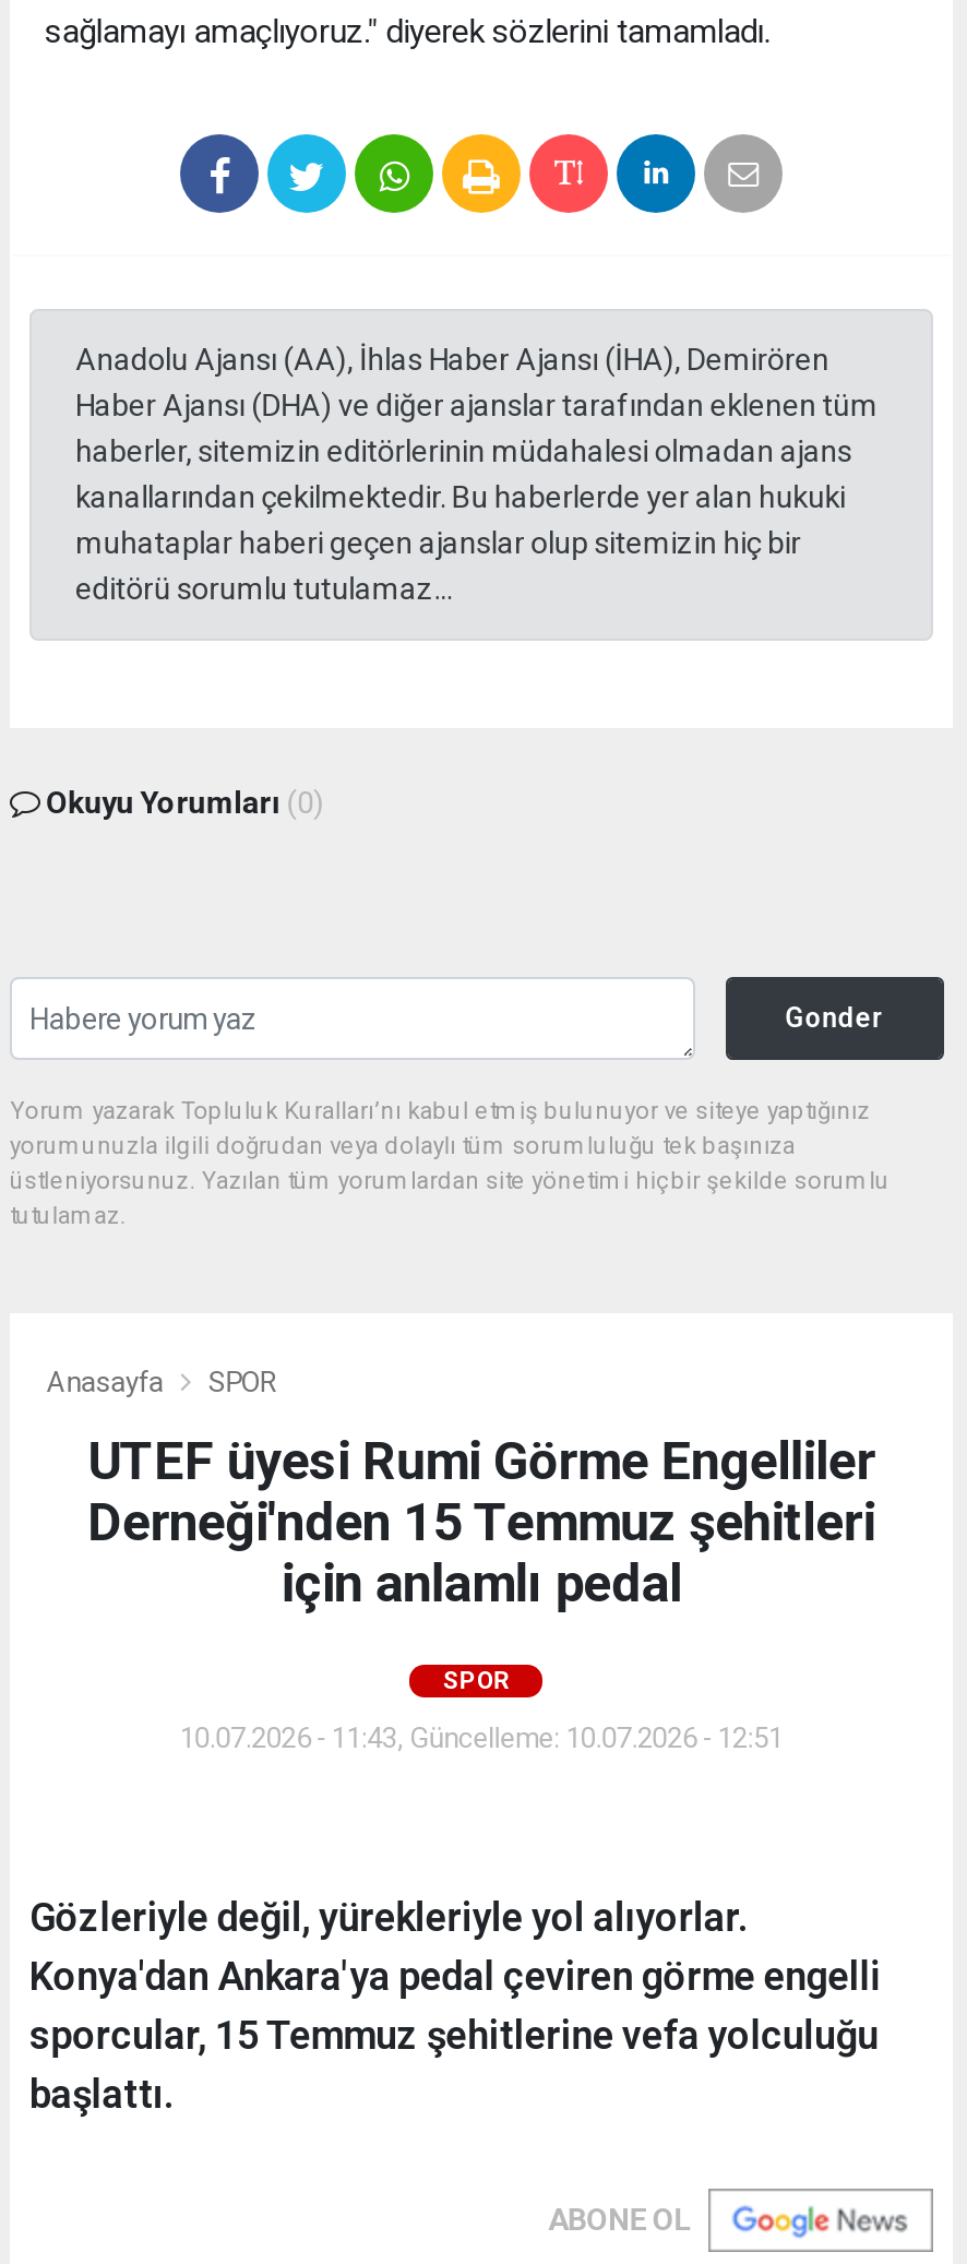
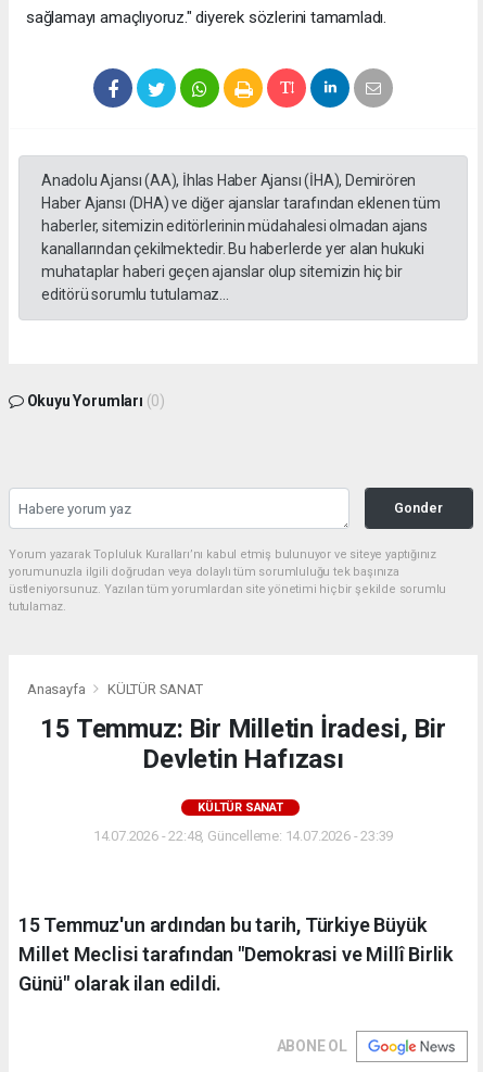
[208,1366,276,1399] SPOR -> [107,681,203,698] KÜLTÜR SANAT
[88,1432,875,1615] UTEF üyesi Rumi Görme Engelliler | Derneği'nden 15 Temmuz şehitleri | için anlamlı pedal -> [41,714,446,775] 15 Temmuz: Bir Milletin İradesi, Bir | Devletin Hafızası
[443,1667,509,1696] SPOR -> [198,801,283,815] KÜLTÜR SANAT
[180,1722,783,1755] 10.07.2026 - 11:43, Güncelleme: 10.07.2026 - 12:51 -> [93,828,393,844] 14.07.2026 - 22:48, Güncelleme: 14.07.2026 - 23:39
[29,1894,881,2117] Gözleriyle değil, yürekleriyle yol alıyorlar. | Konya'dan Ankara'ya pedal çeviren görme engelli | sporcular, 15 Temmuz şehitlerine vefa yolculuğu | başlattı. -> [18,914,453,995] 15 Temmuz'un ardından bu tarih, Türkiye Büyük | Millet Meclisi tarafından "Demokrasi ve Millî Birlik | Günü" olarak ilan edildi.

